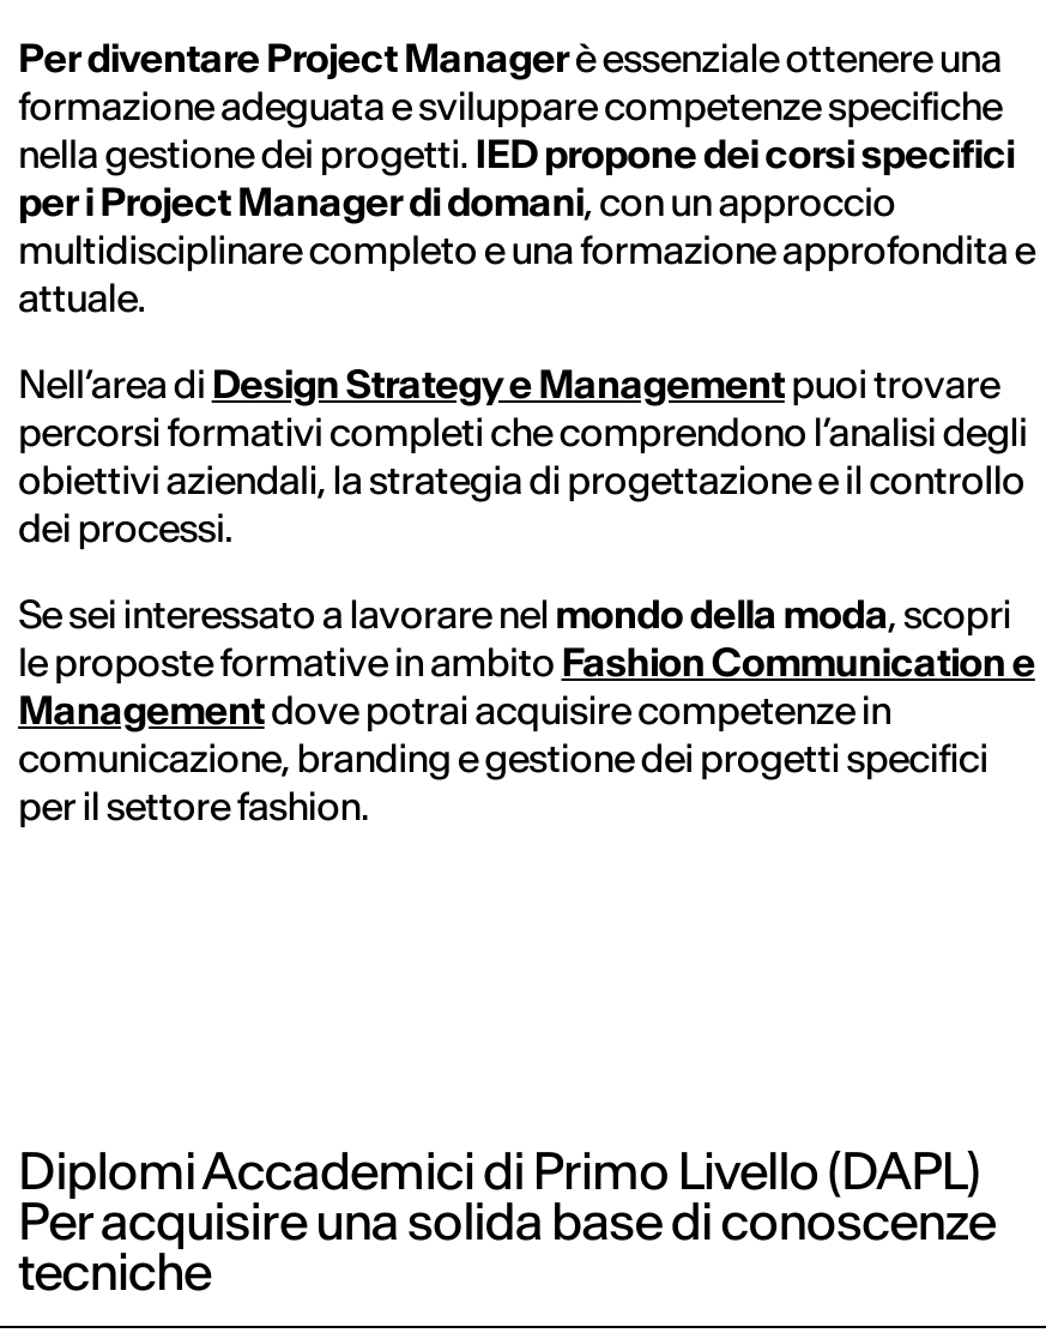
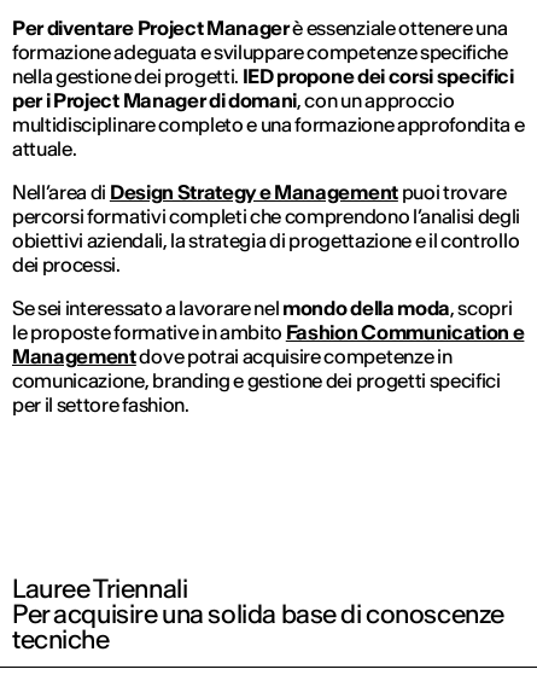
[18,1138,980,1203] Diplomi Accademici di Primo Livello (DAPL) -> [12,572,187,605] Lauree Triennali

